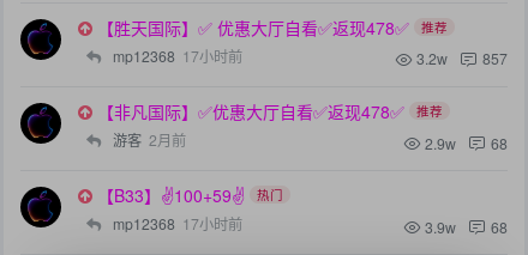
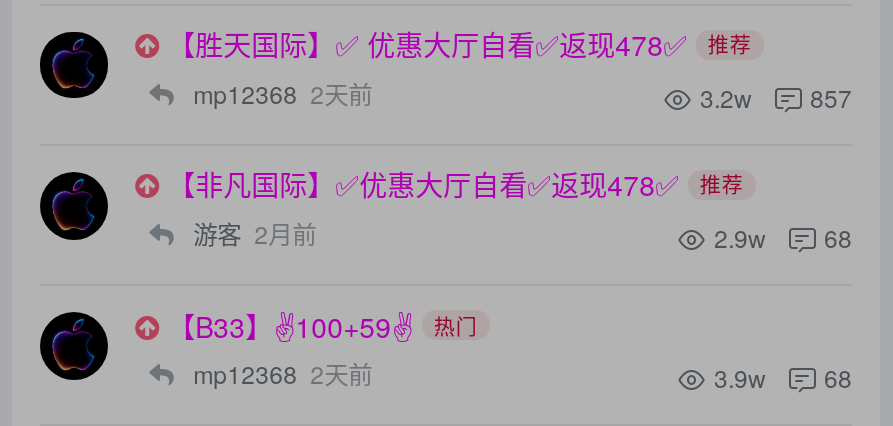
[112,46,243,66] mp12368 17小时前 -> [193,76,372,110] mp12368 2天前
[112,213,243,234] mp12368 17小时前 -> [193,357,372,391] mp12368 2天前

